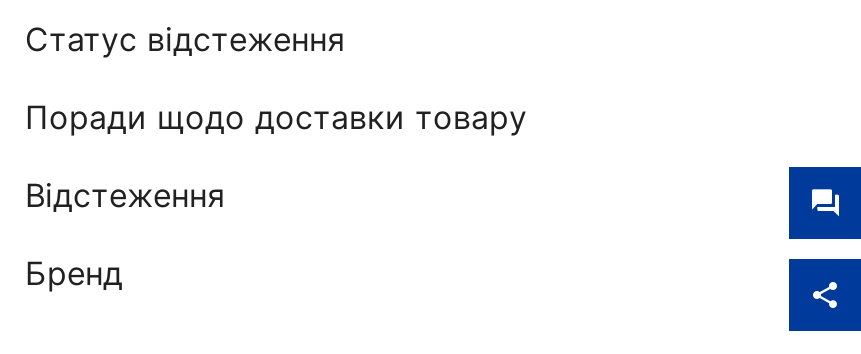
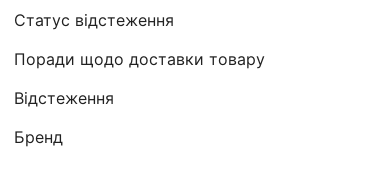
[787,165,855,241] [image] -> none
[787,257,855,333] [image] -> none

